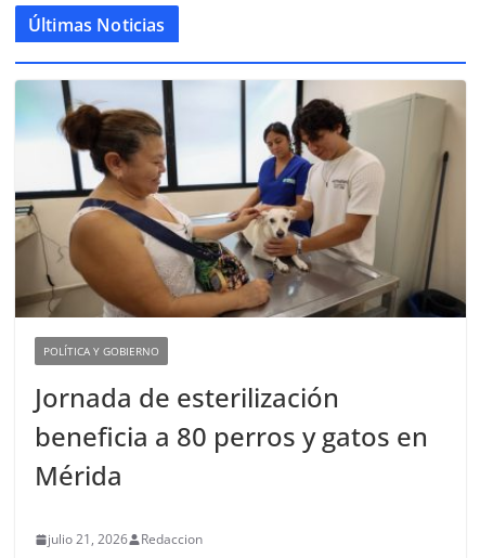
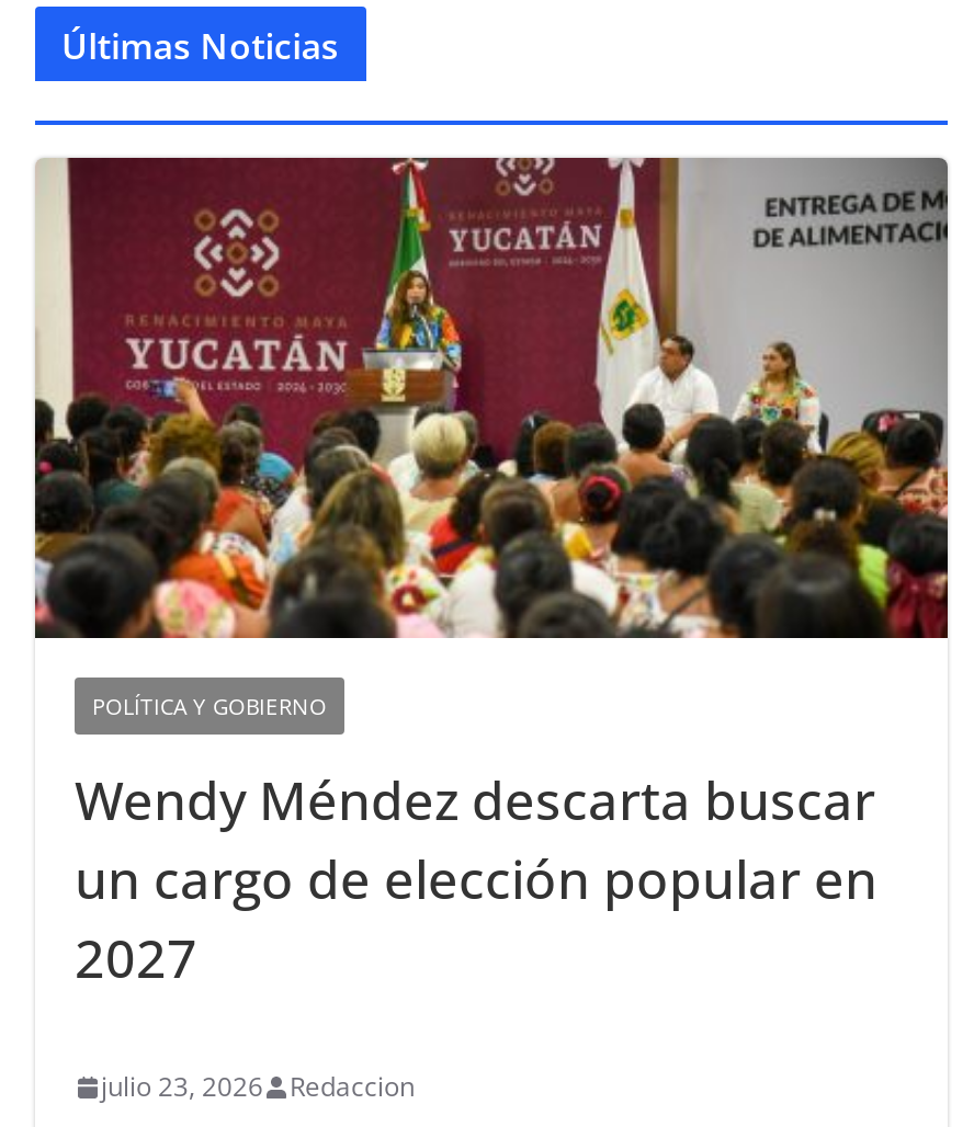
[14,79,467,319] [image] -> [33,156,950,640] [image]
[35,379,428,493] Jornada de esterilización | beneficia a 80 perros y gatos en | Mérida -> [75,763,877,993] Wendy Méndez descarta buscar | un cargo de elección popular en | 2027
[48,530,203,548] julio 21, 2026 Redaccion -> [101,1068,415,1105] julio 23, 2026 Redaccion

